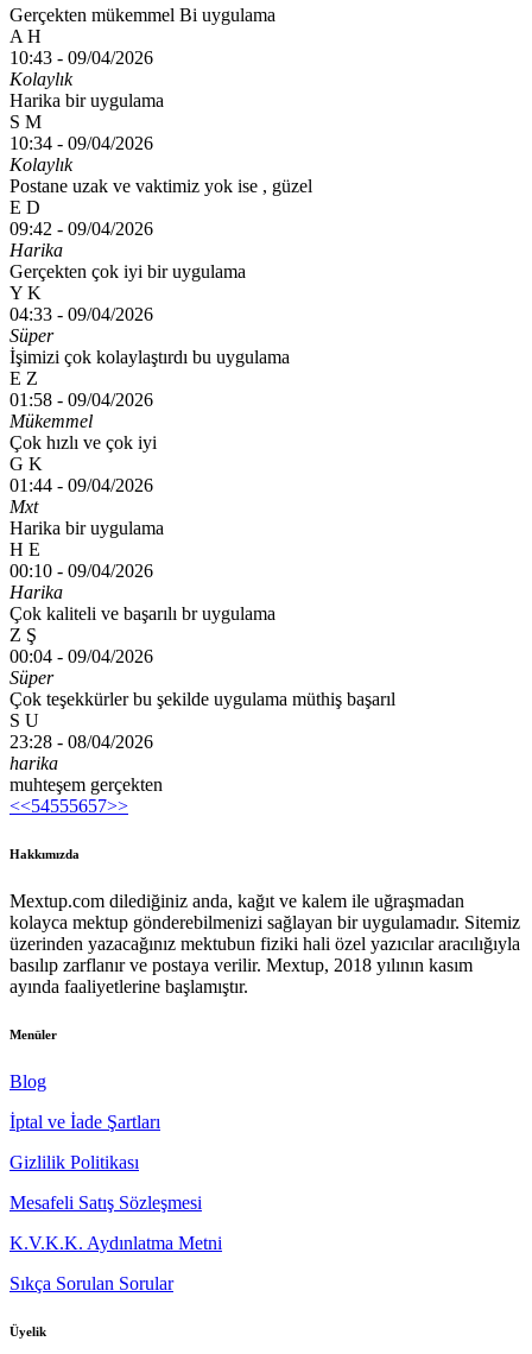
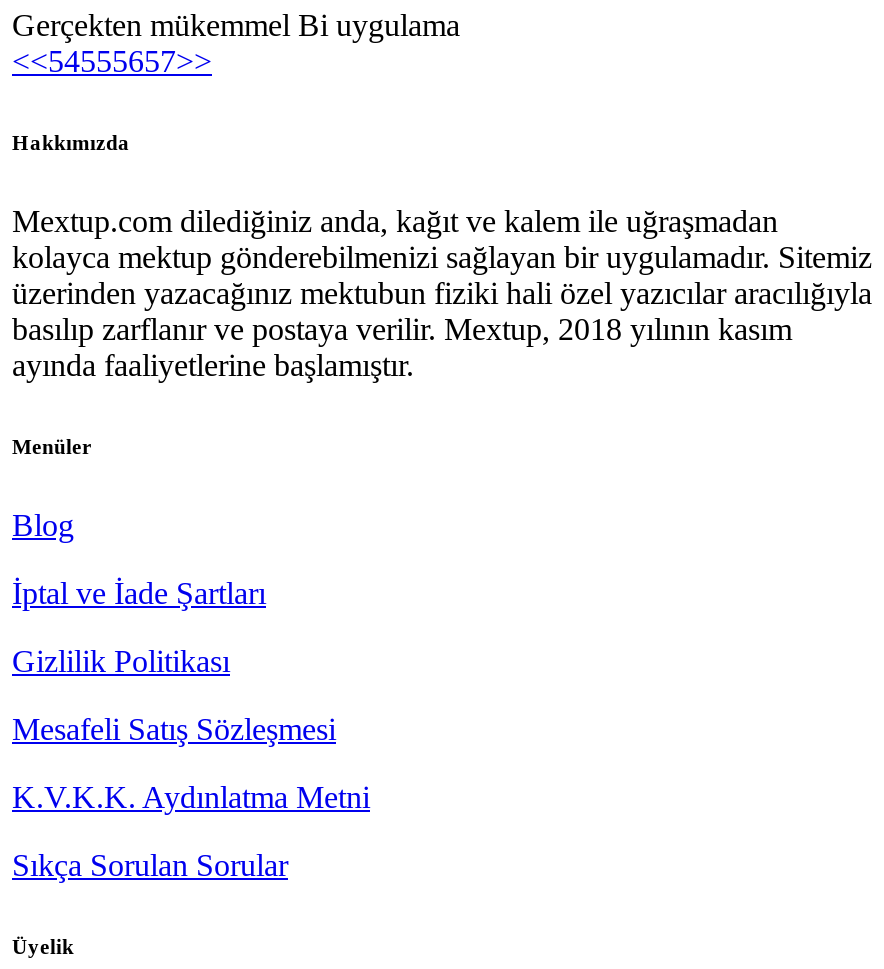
[9,26,395,794] A H | 10:43 - 09/04/2026 | Kolaylık | Harika bir uygulama | S M | 10:34 - 09/04/2026 | Kolaylık | Postane uzak ve vaktimiz yok ise , güzel | E D | 09:42 - 09/04/2026 | Harika | Gerçekten çok iyi bir uygulama | Y K | 04:33 - 09/04/2026 | Süper | İşimizi çok kolaylaştırdı bu uygulama | E Z | 01:58 - 09/04/2026 | Mükemmel | Çok hızlı ve çok iyi | G K | 01:44 - 09/04/2026 | Mxt | Harika bir uygulama | H E | 00:10 - 09/04/2026 | Harika | Çok kaliteli ve başarılı br uygulama | Z Ş | 00:04 - 09/04/2026 | Süper | Çok teşekkürler bu şekilde uygulama müthiş başarıl | S U | 23:28 - 08/04/2026 | harika | muhteşem gerçekten -> none

